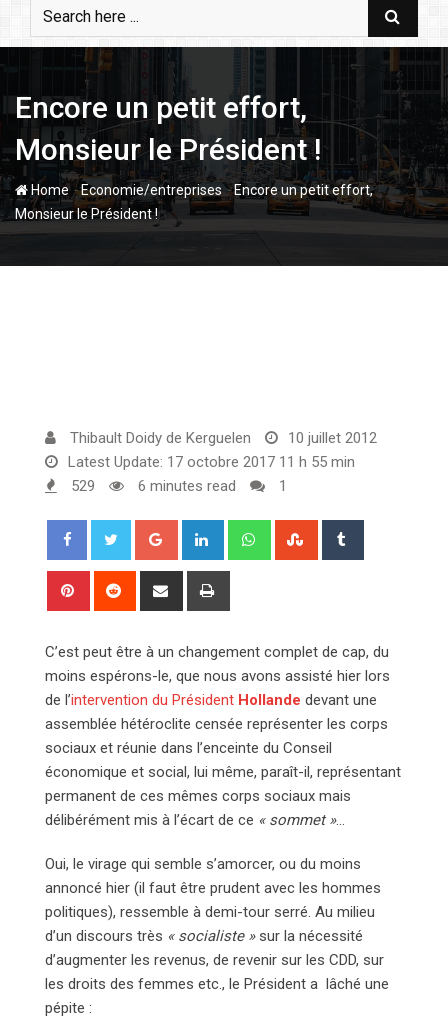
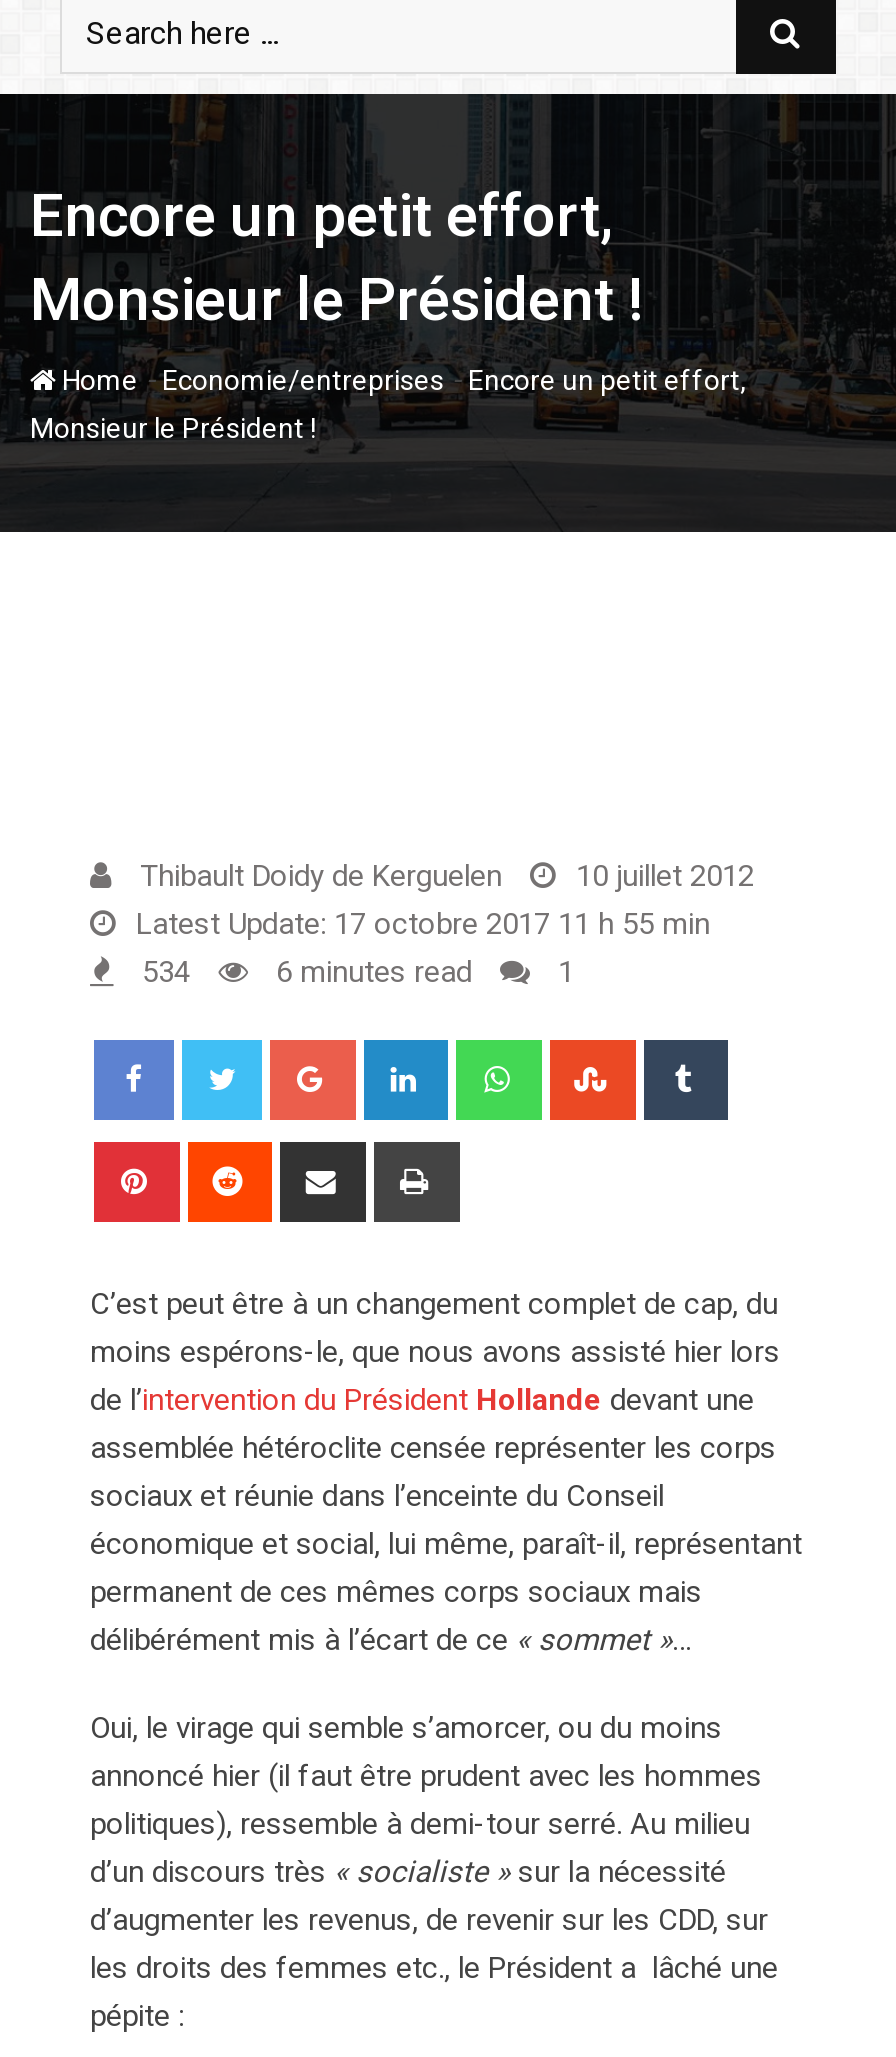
[67,477,95,495] 529 -> [134,954,190,990] 534

